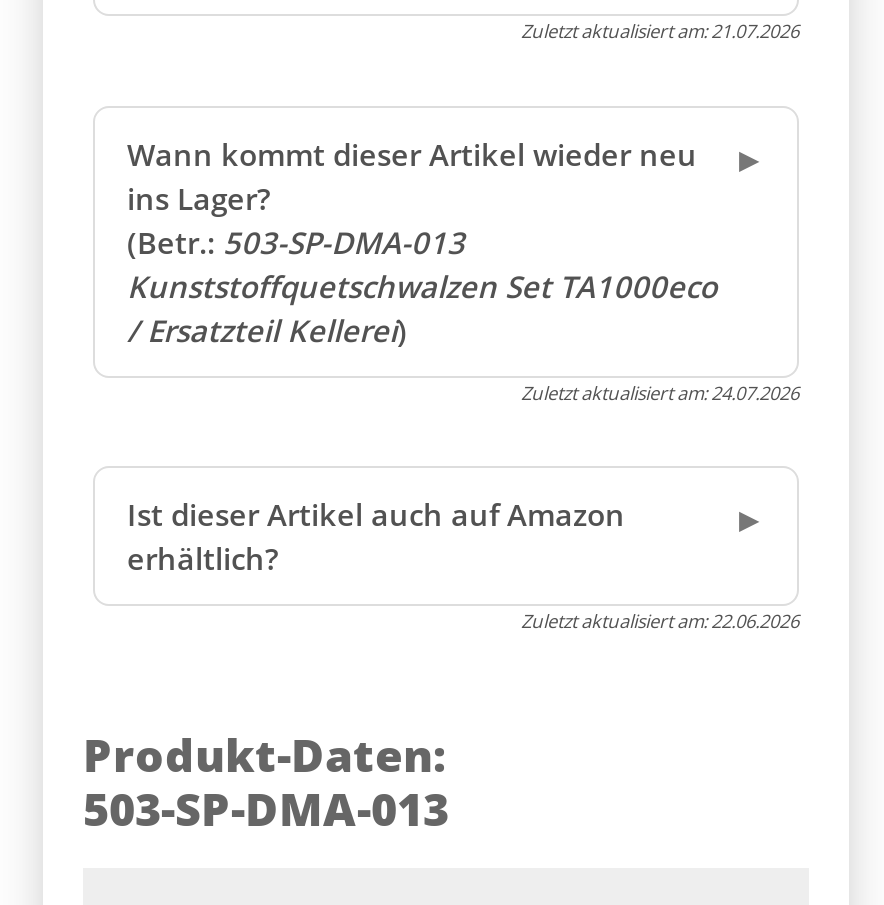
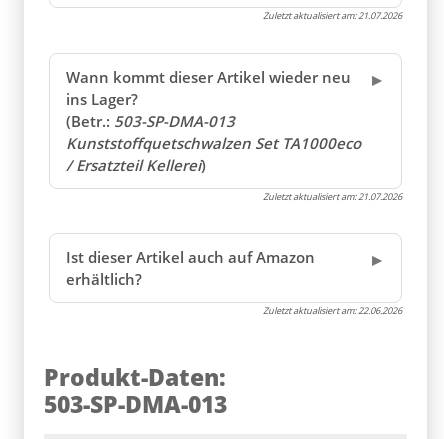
[521,379,799,405] Zuletzt aktualisiert am:24.07.2026 -> [263,190,402,203] Zuletzt aktualisiert am:21.07.2026

